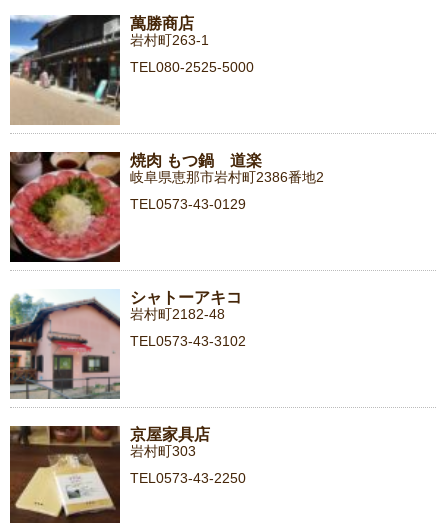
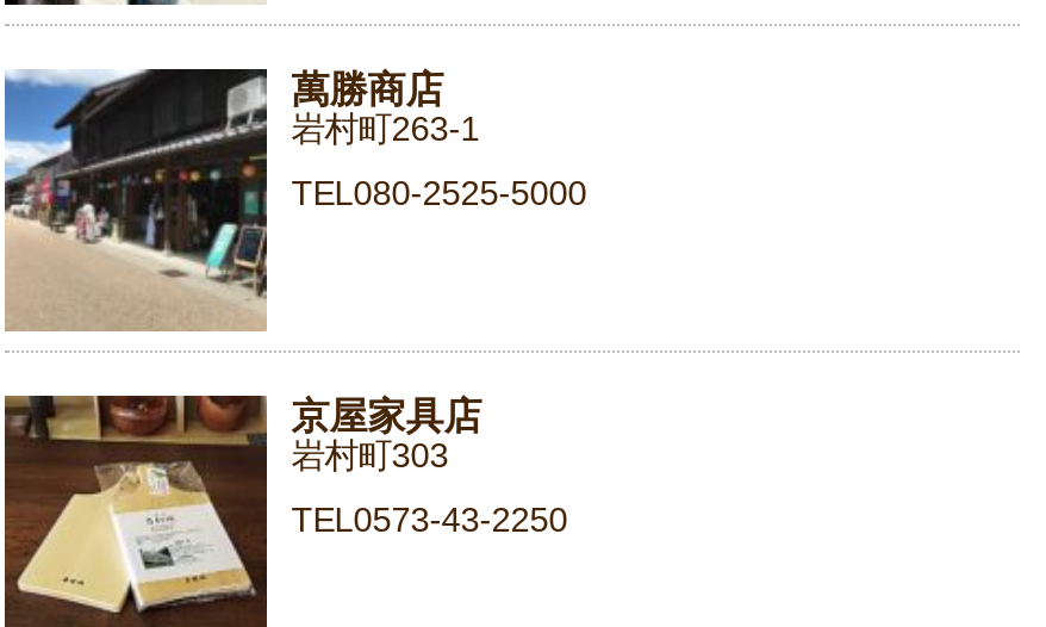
[10,151,324,263] [image] | 焼肉 もつ鍋 道楽 | 岐阜県恵那市岩村町2386番地2 | TEL0573-43-0129 -> none
[10,289,246,400] [image] | シャトーアキコ | 岩村町2182-48 | TEL0573-43-3102 -> none

